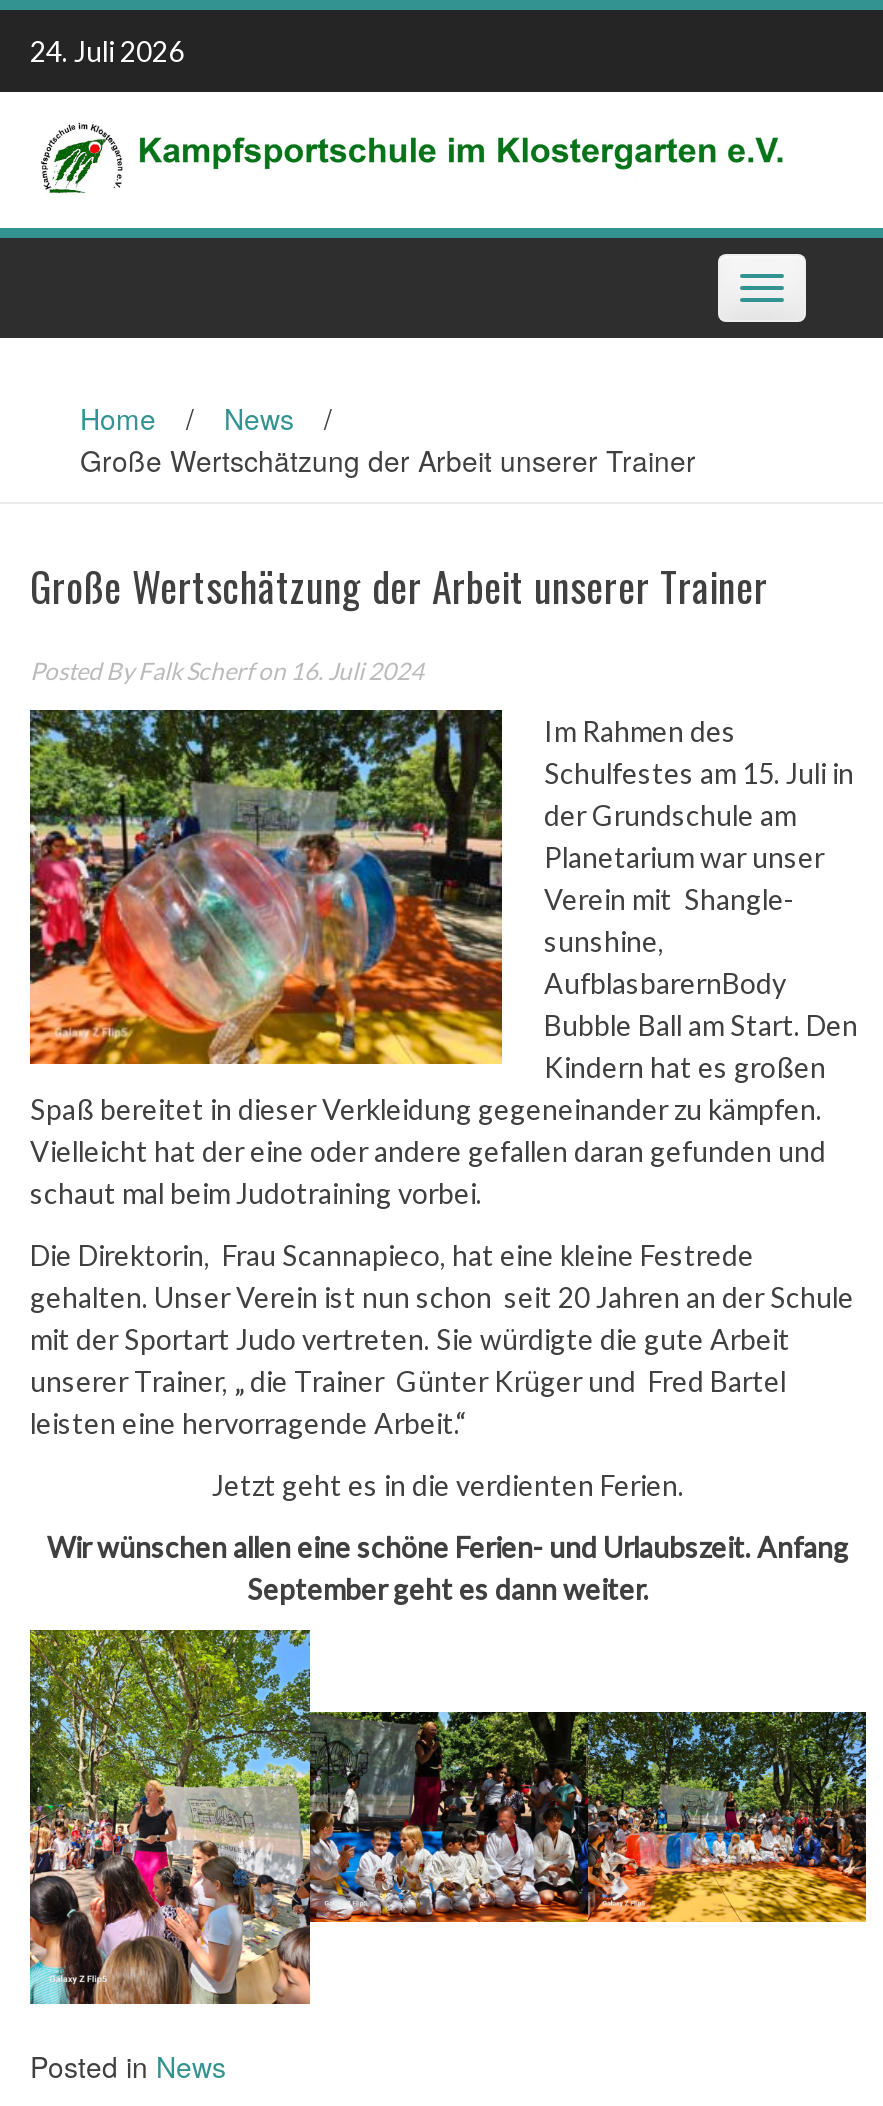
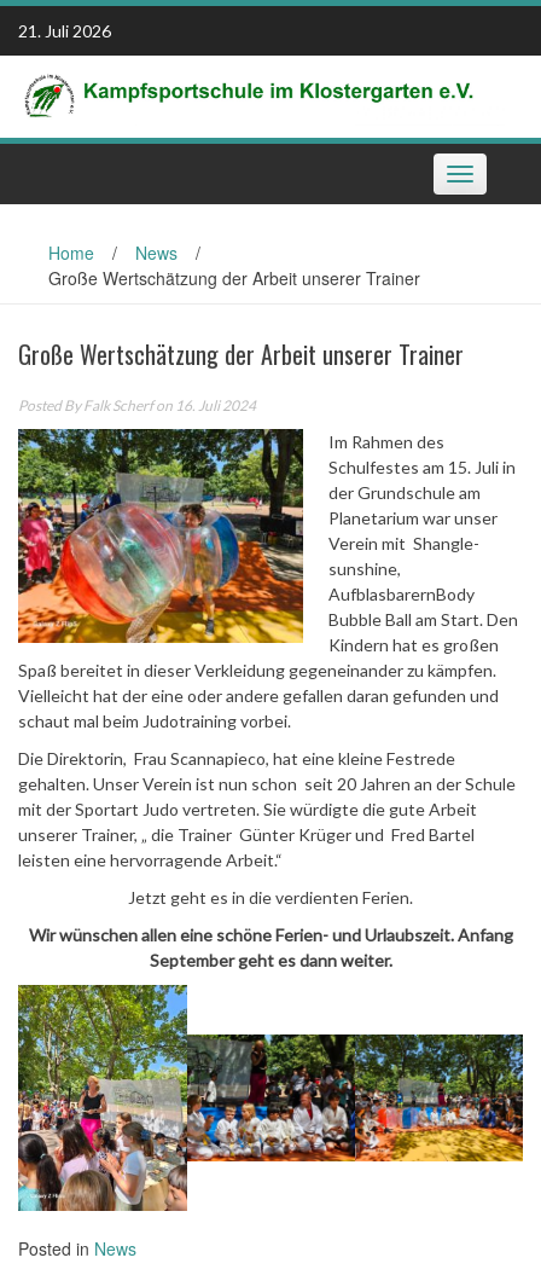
[30,34,184,68] 24. Juli 2026 -> [18,21,111,41] 21. Juli 2026

